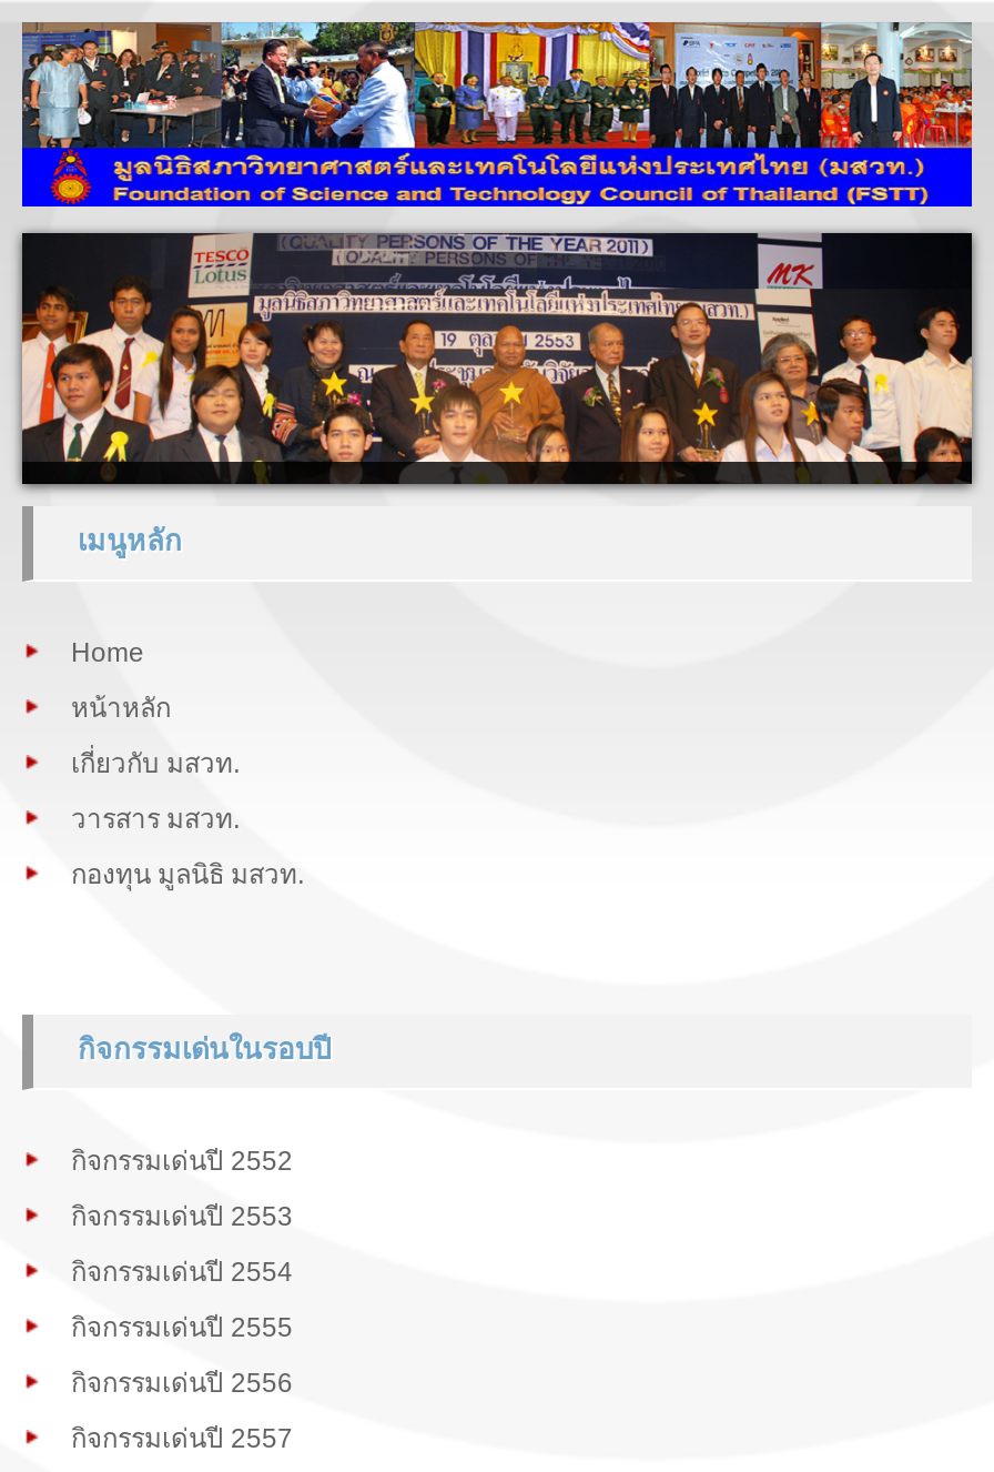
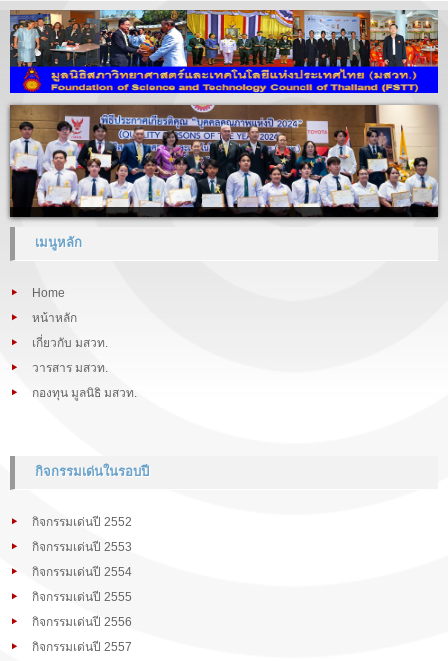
[20,231,974,484] [image] -> [9,104,438,216] [image]

